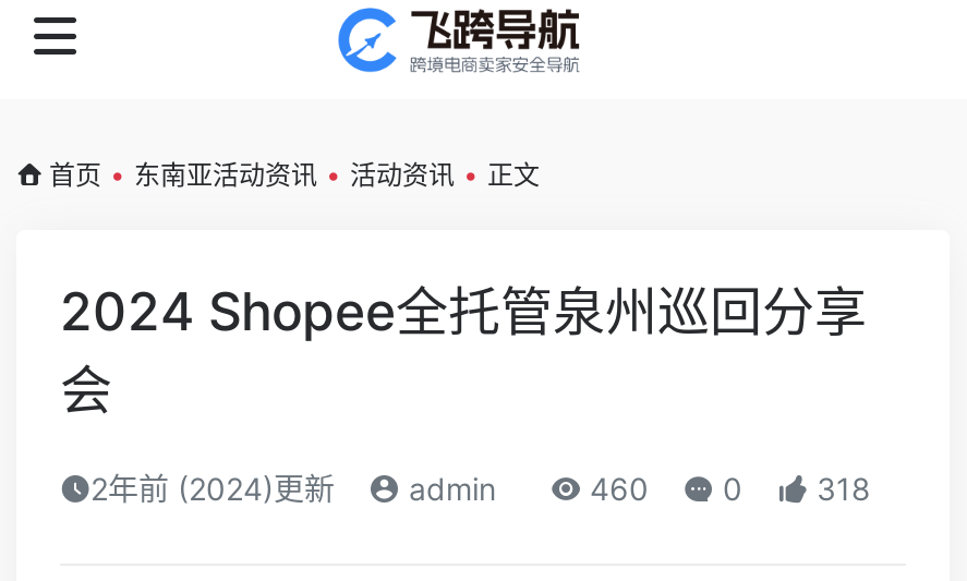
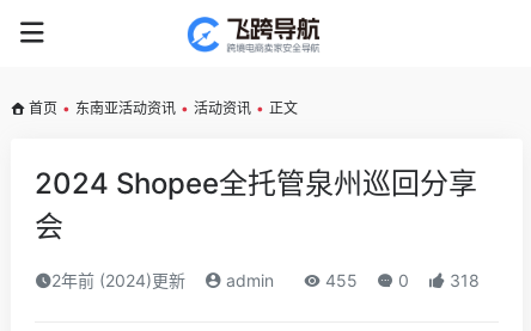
[581,470,871,507] 460 0 318 -> [321,270,480,290] 455 0 318

